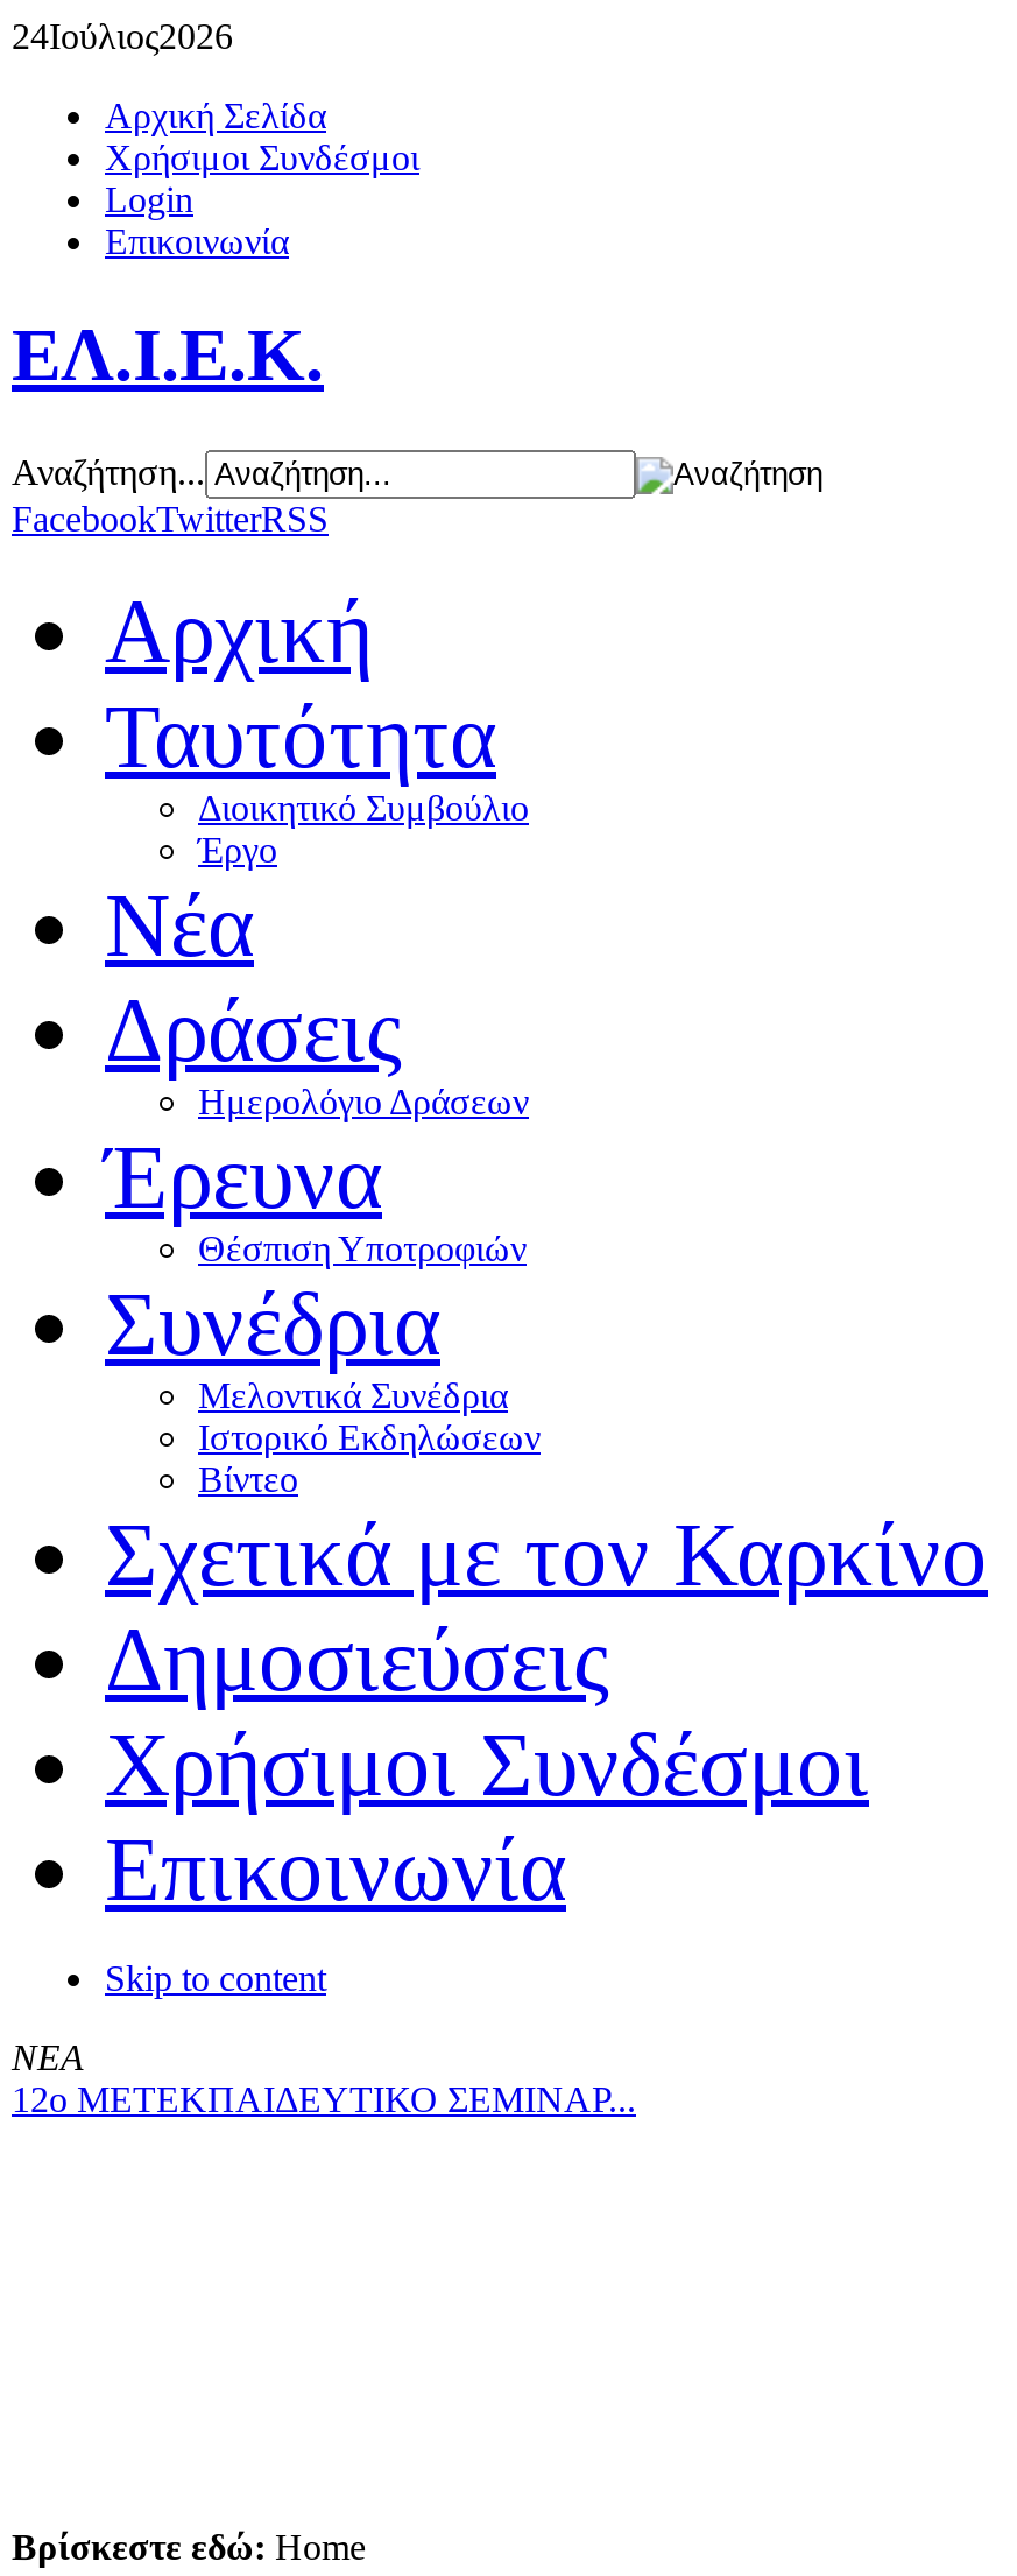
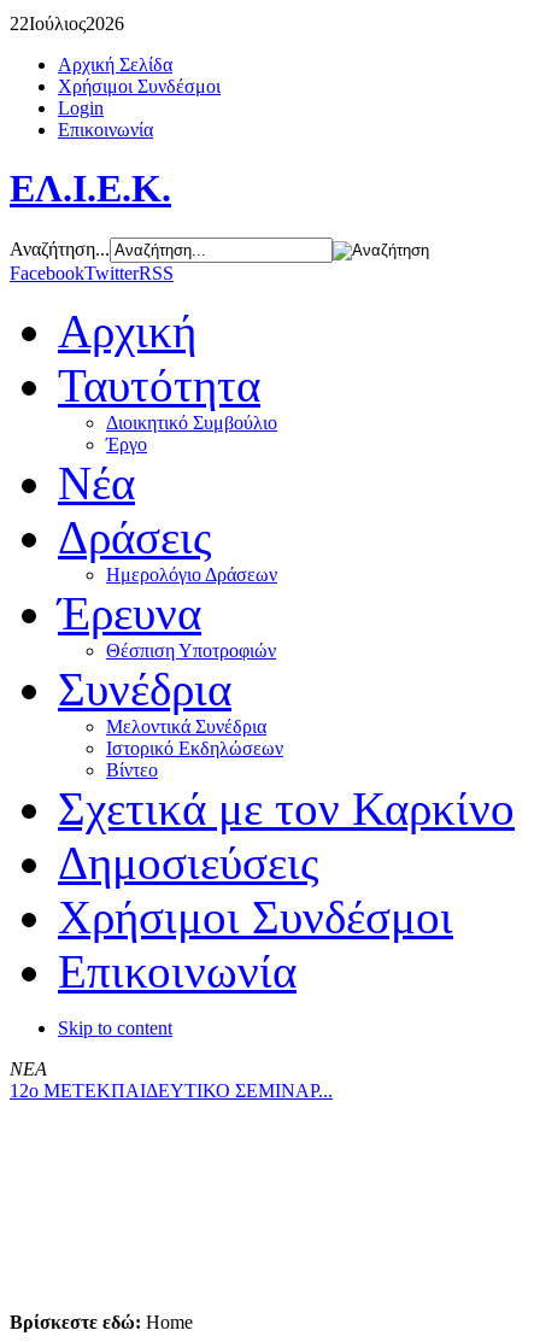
[12,16,233,56] 24Ιούλιος2026 -> [10,13,124,34] 22Ιούλιος2026

